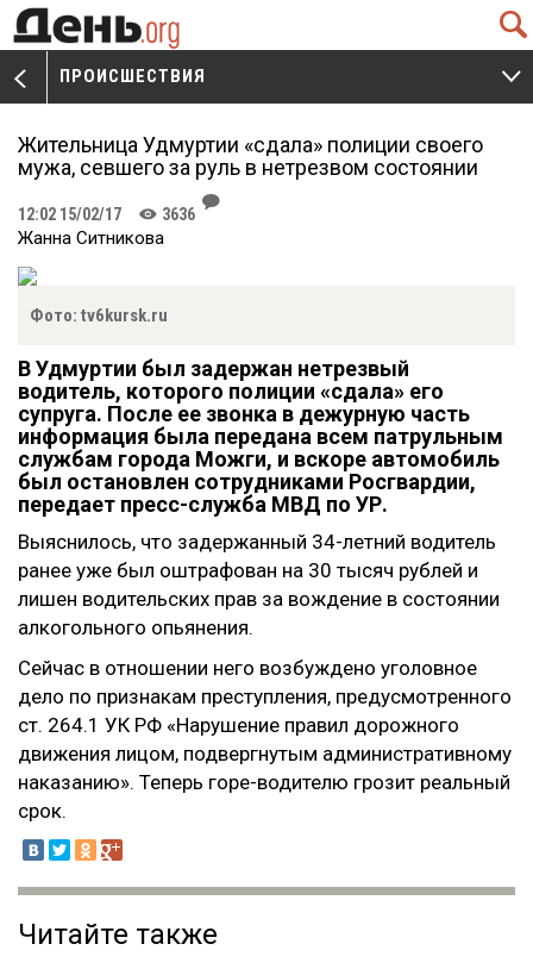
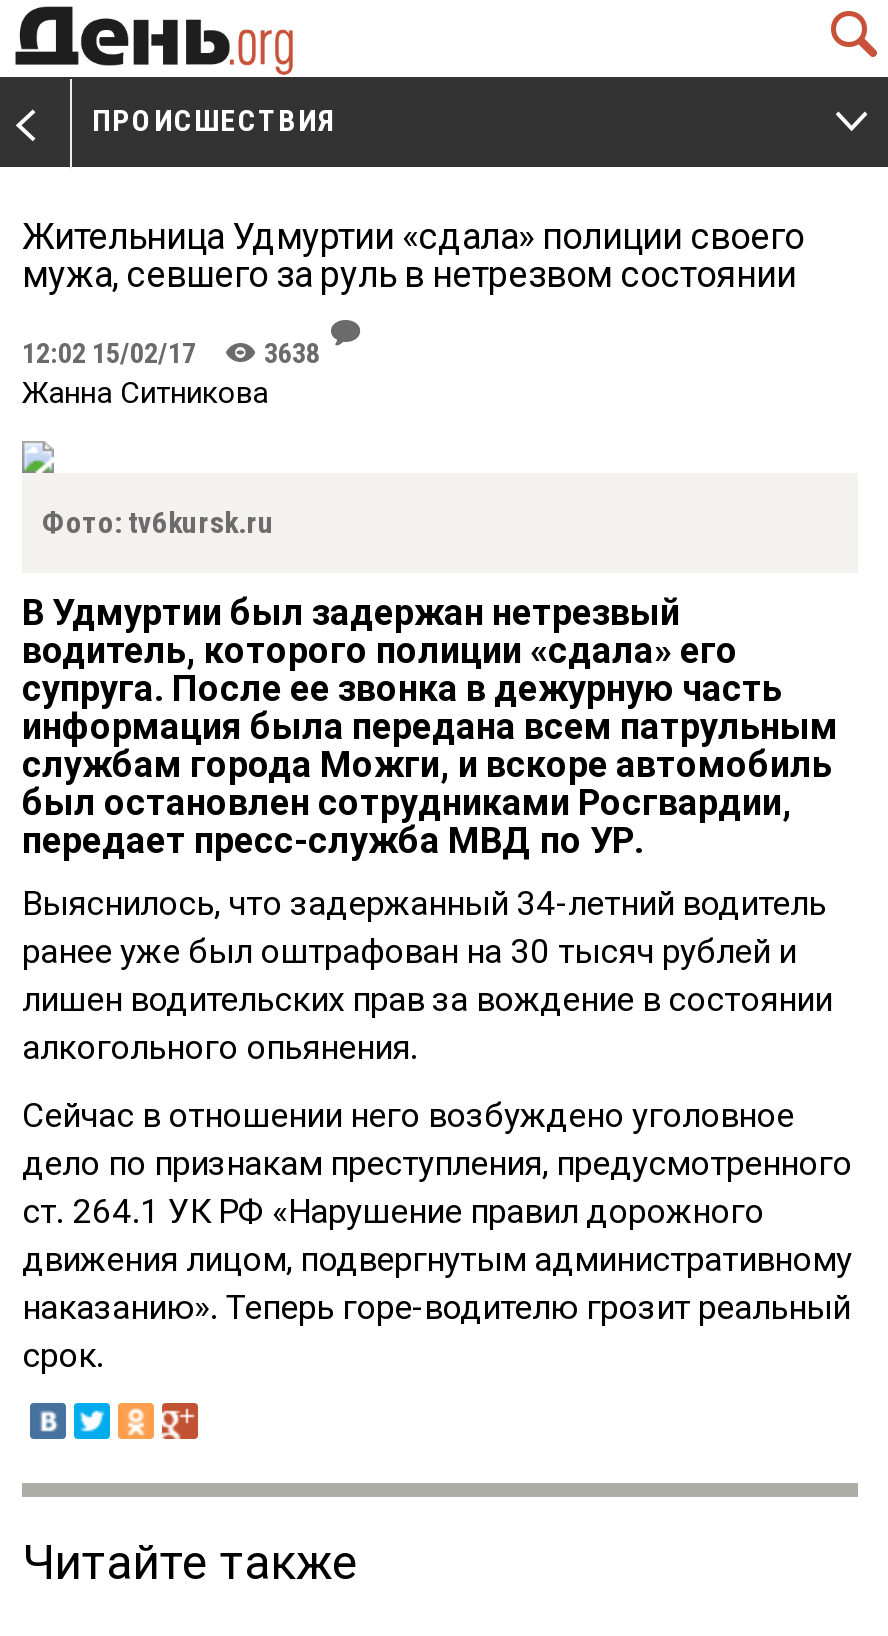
[18,205,195,224] 12:02 15/02/17 K 3636 -> [22,337,320,369] 12:02 15/02/17 K 3638

